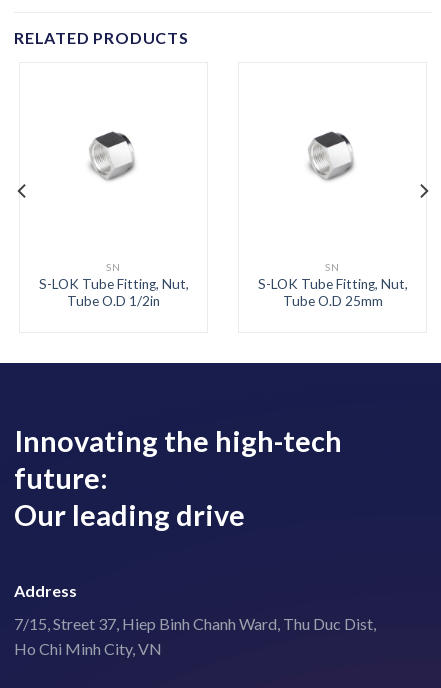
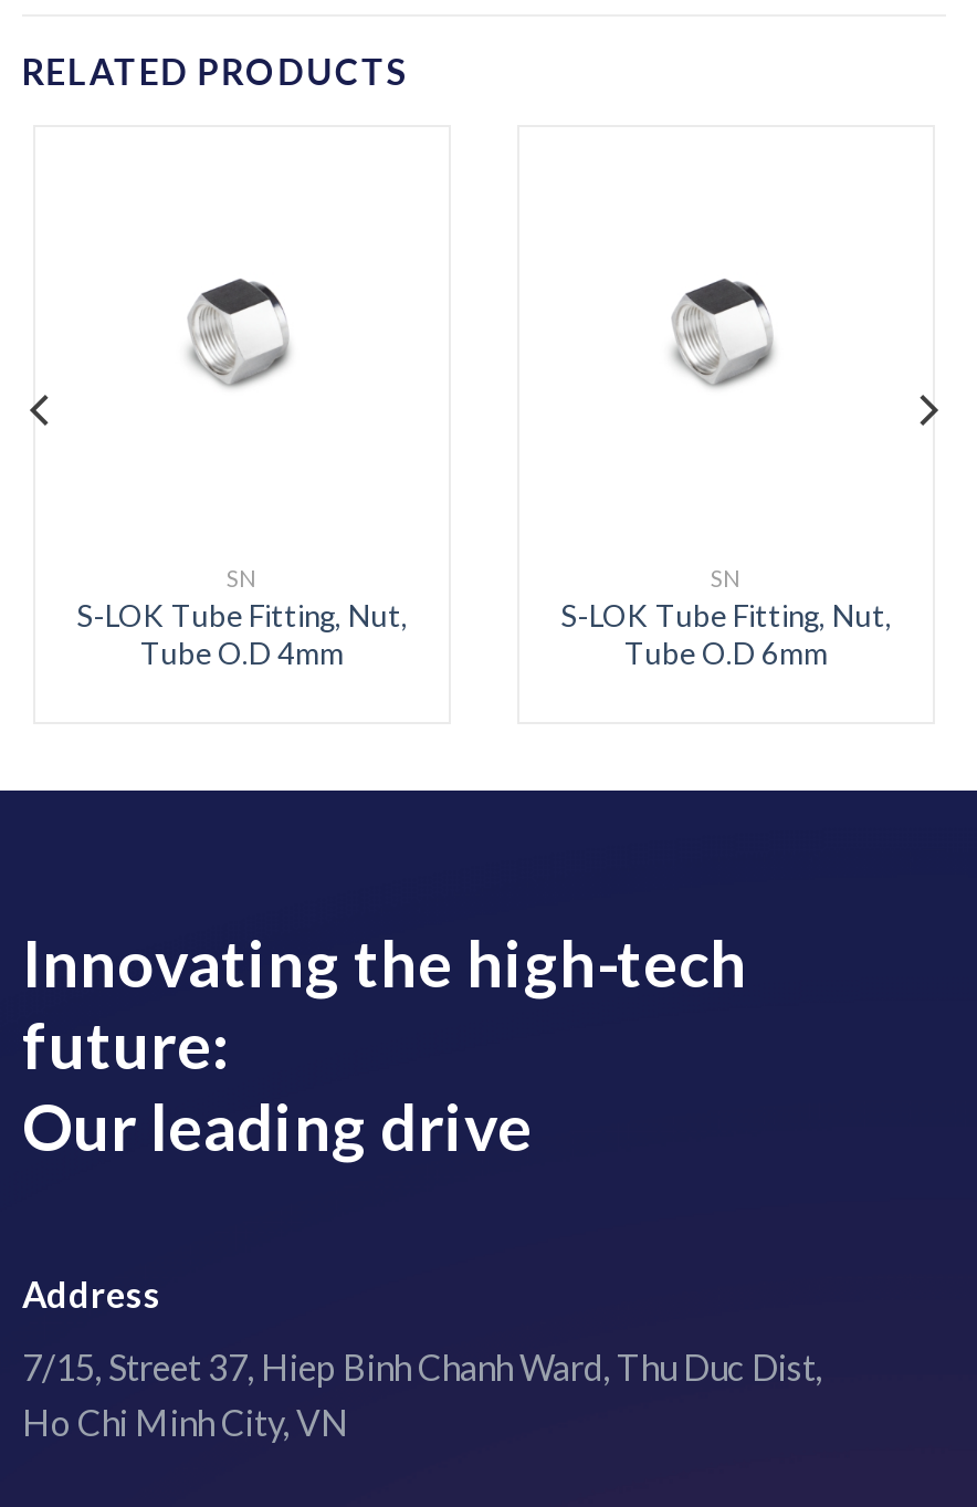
[67,293,160,309] Tube O.D 1/2in -> [140,635,344,670] Tube O.D 4mm
[282,293,382,309] Tube O.D 25mm -> [624,635,828,670] Tube O.D 6mm

